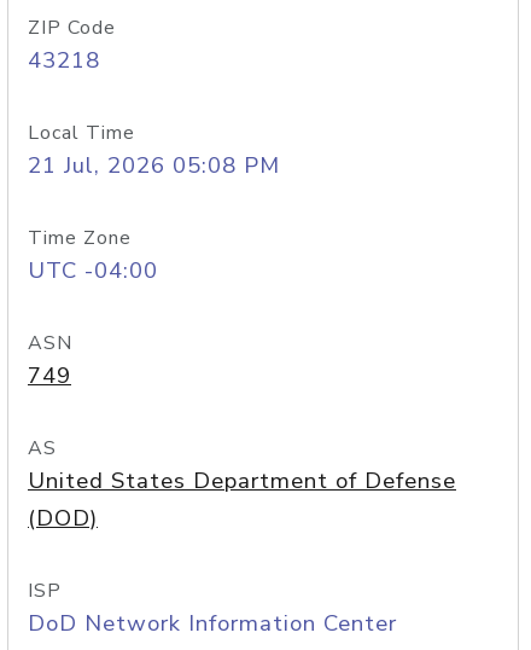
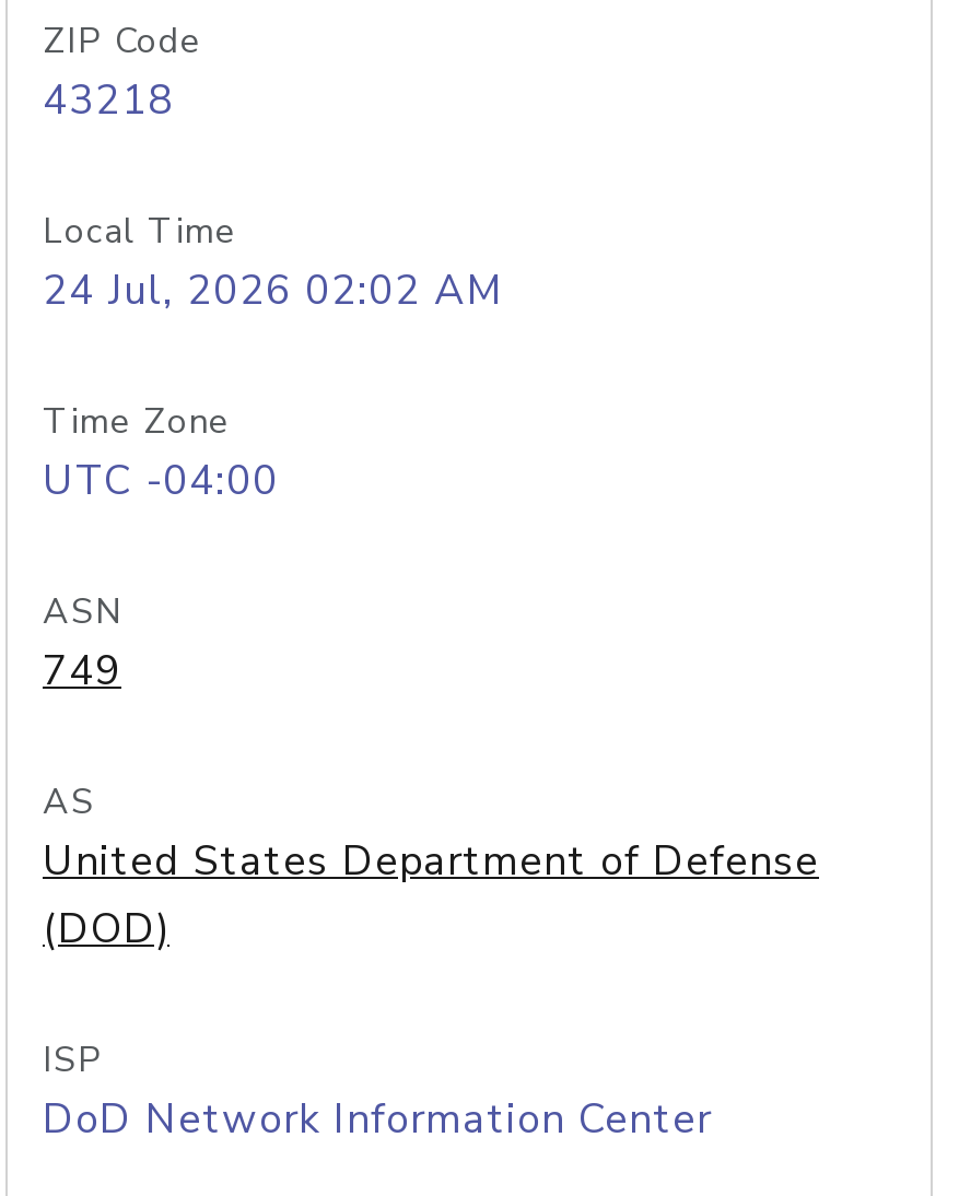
[28,150,280,181] 21 Jul, 2026 05:08 PM -> [43,262,504,319] 24 Jul, 2026 02:02 AM

